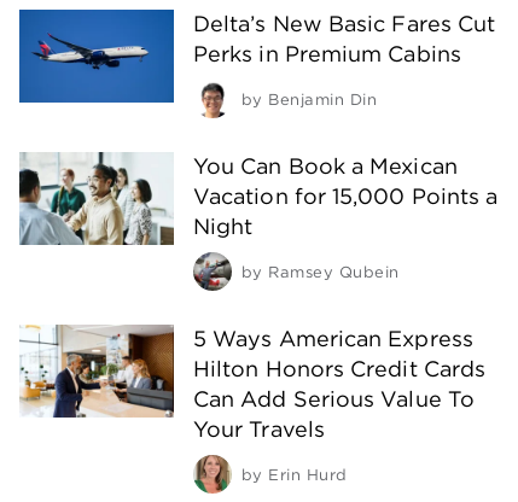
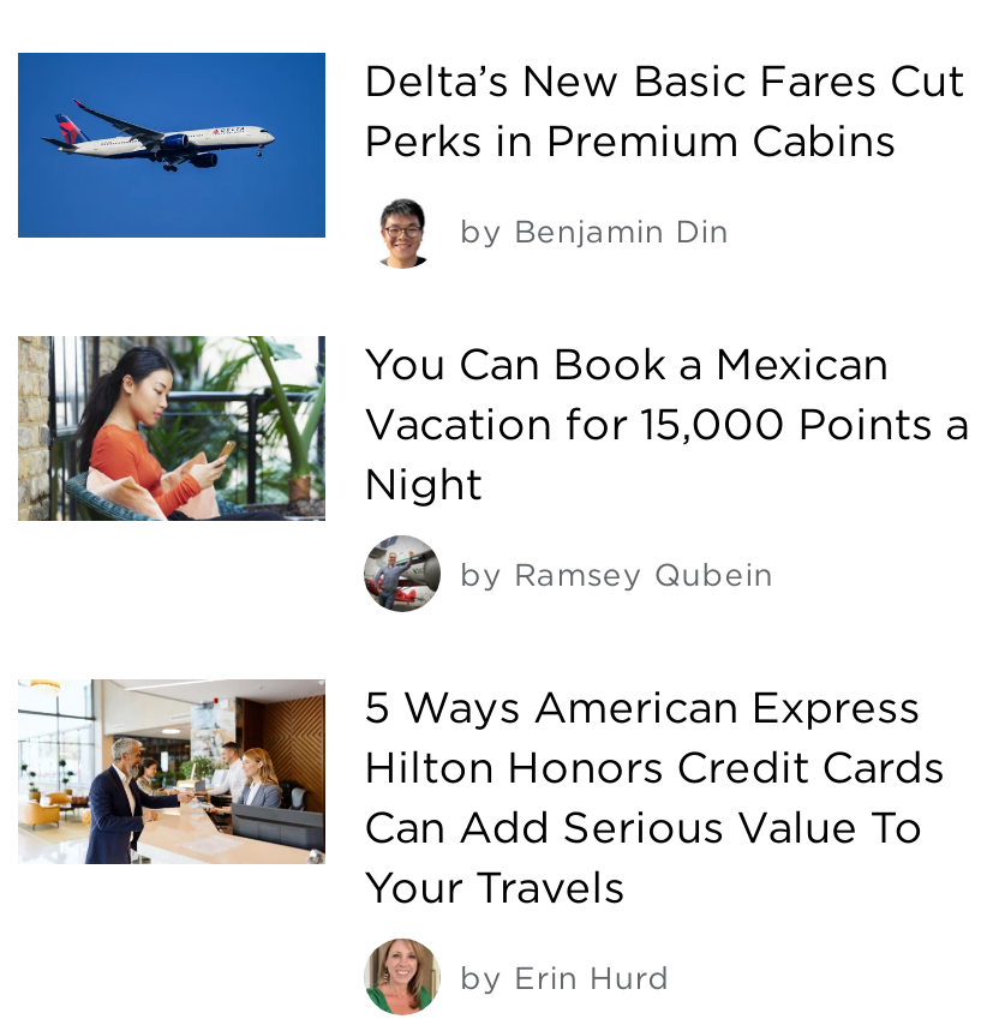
[18,152,174,246] [image] -> [18,334,328,523] [image]

